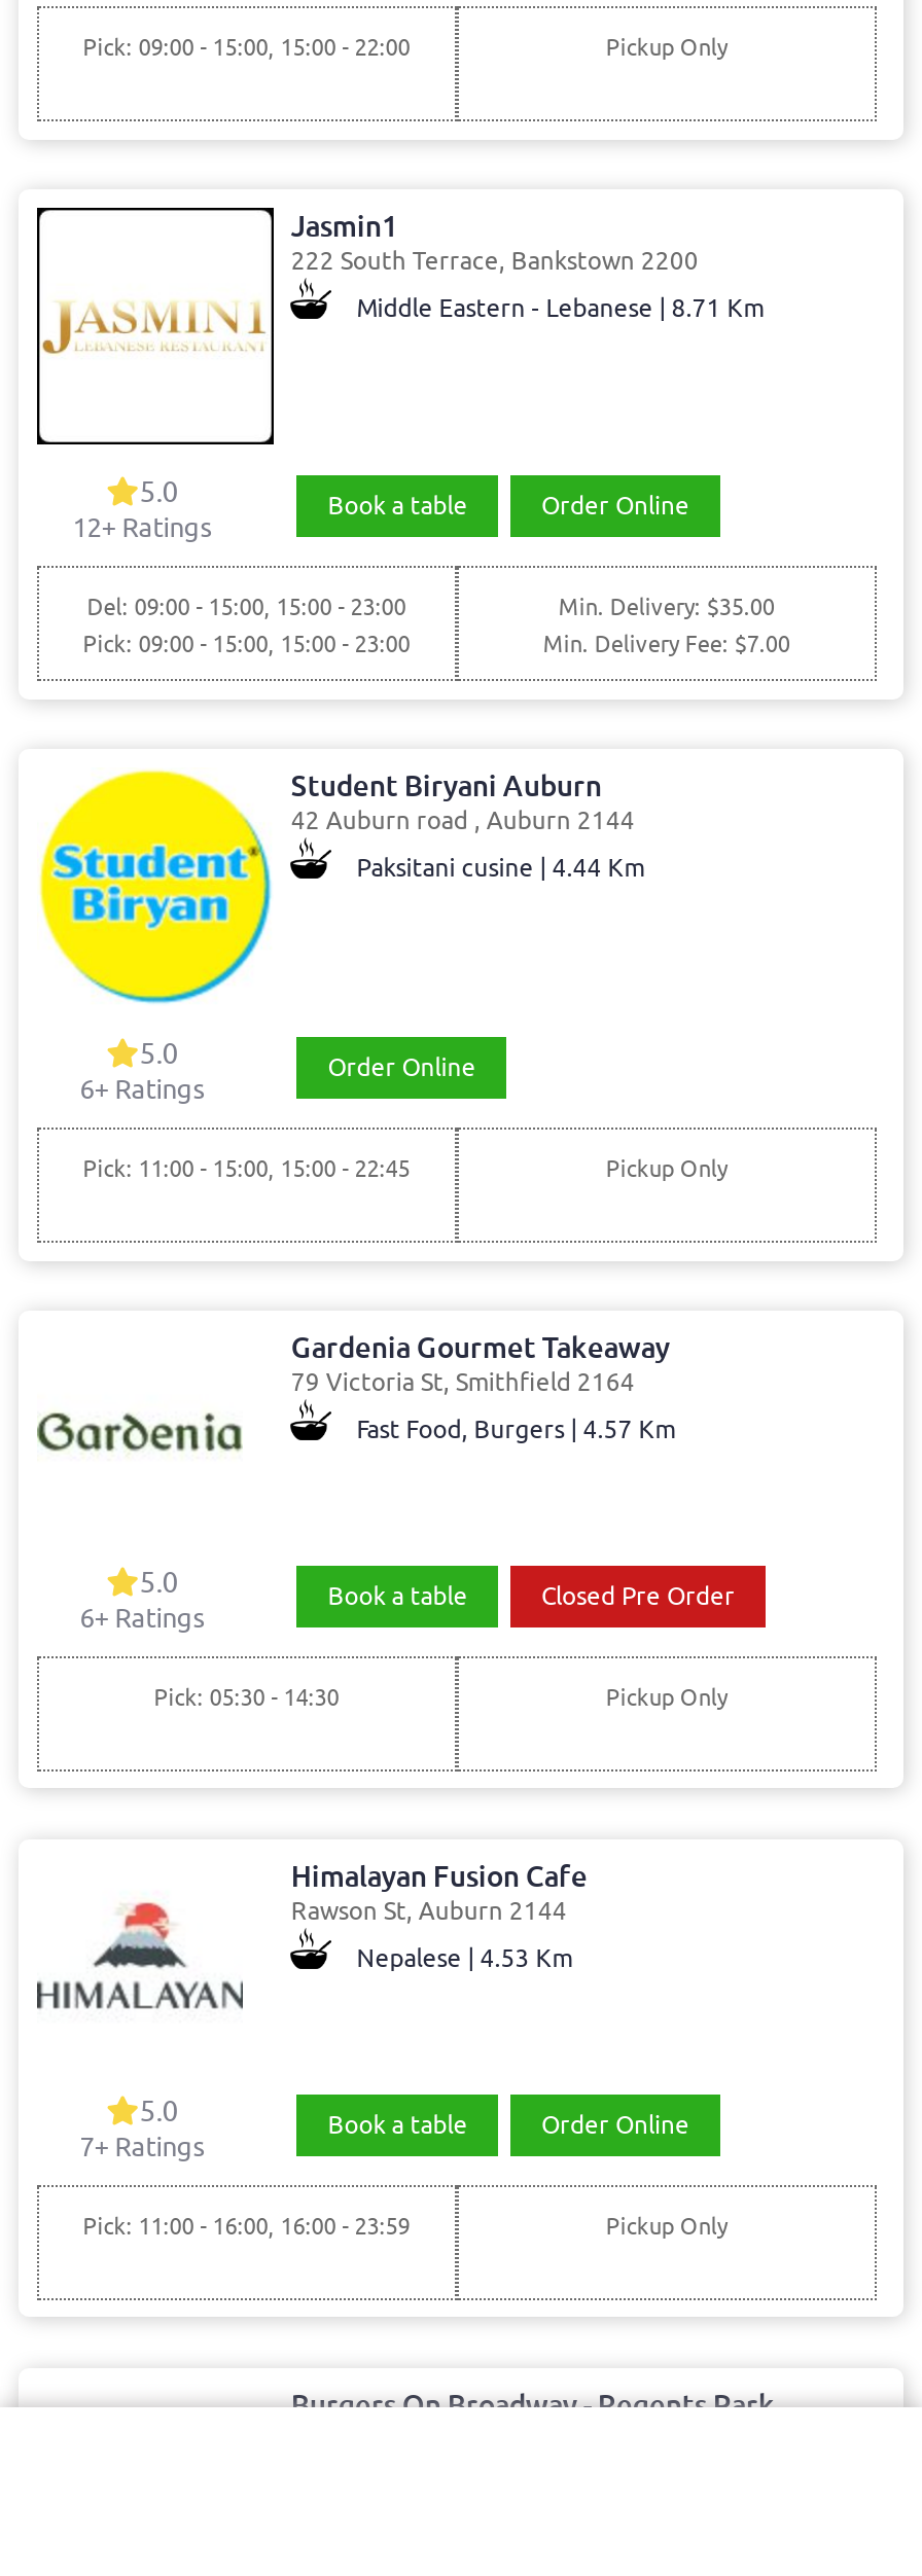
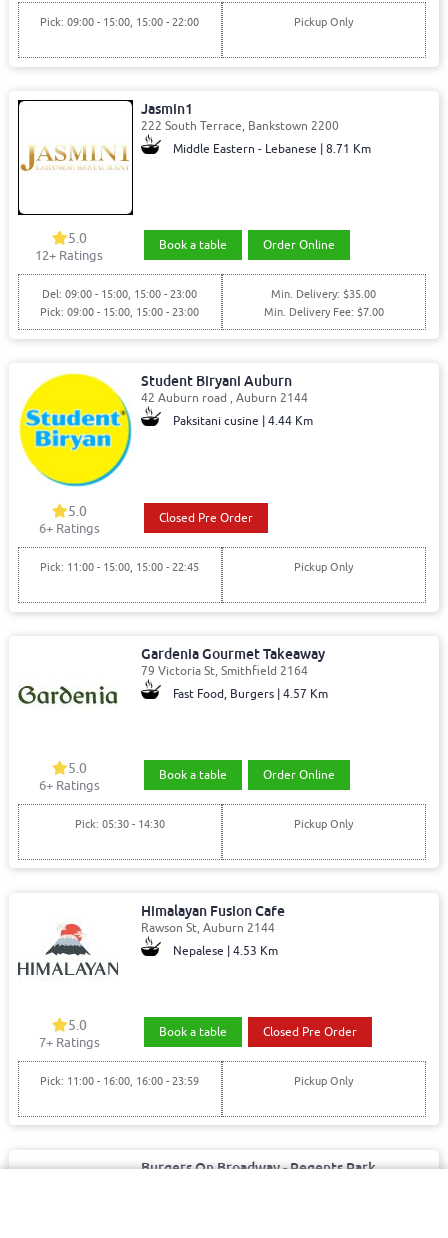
[328,1051,476,1084] Order Online -> [159,510,253,526] Closed Pre Order
[541,1580,735,1612] Closed Pre Order -> [263,767,335,783] Order Online
[541,2108,689,2141] Order Online -> [263,1024,357,1040] Closed Pre Order

